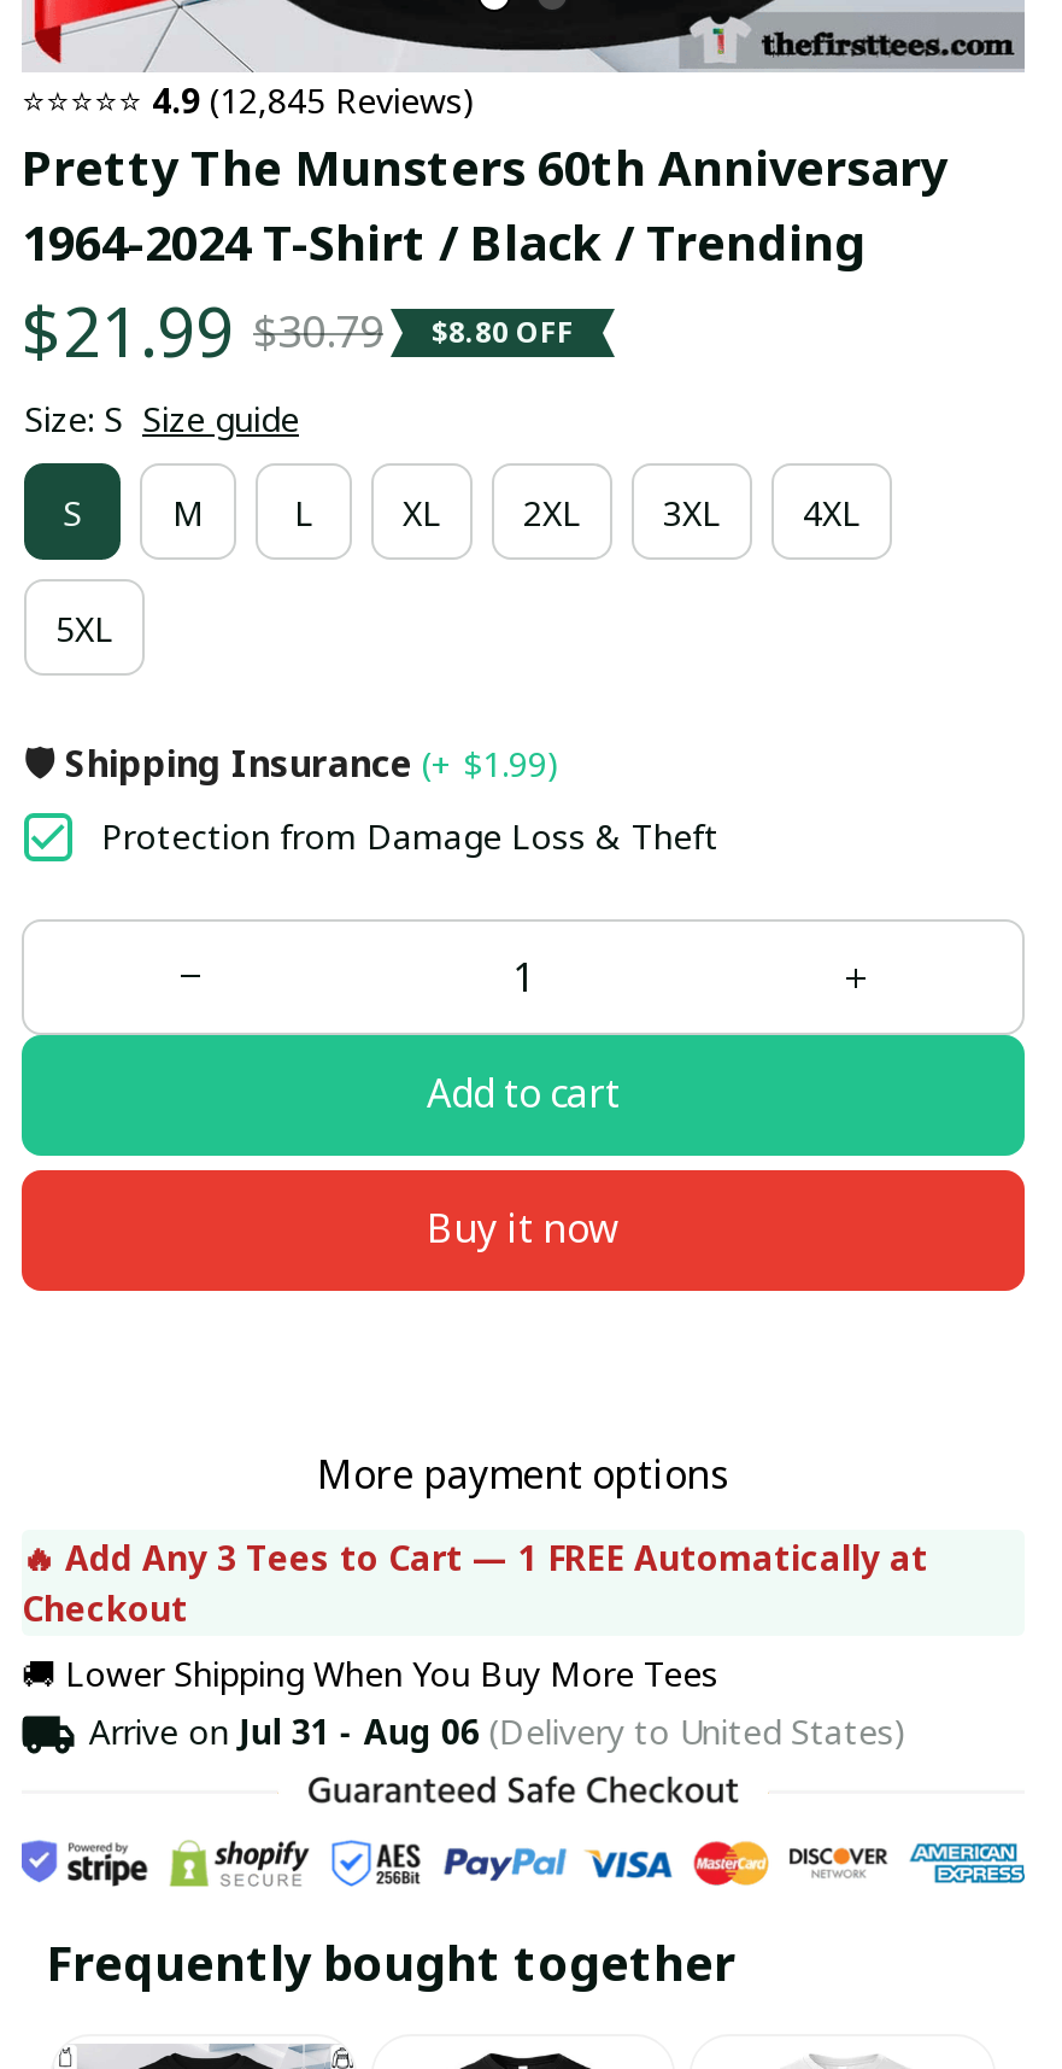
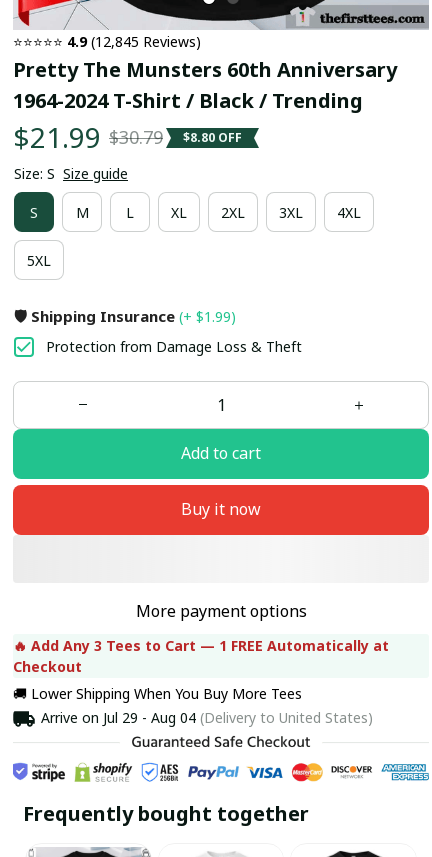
[89,1707,906,1753] Arrive on Jul 31 - Aug 06 (Delivery to United States) -> [41,707,373,726] Arrive on Jul 29 - Aug 04 (Delivery to United States)

